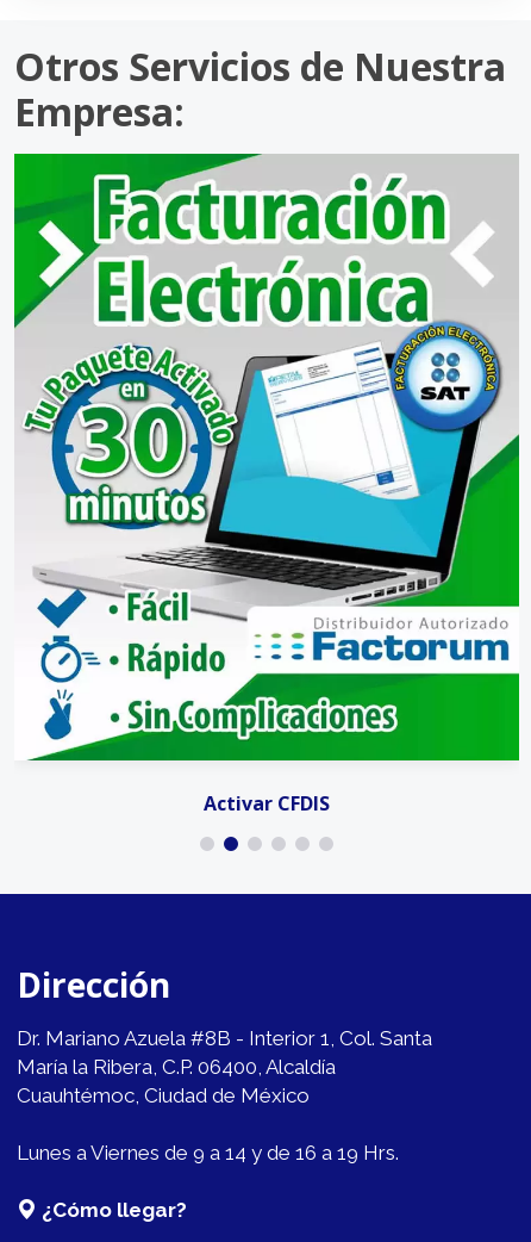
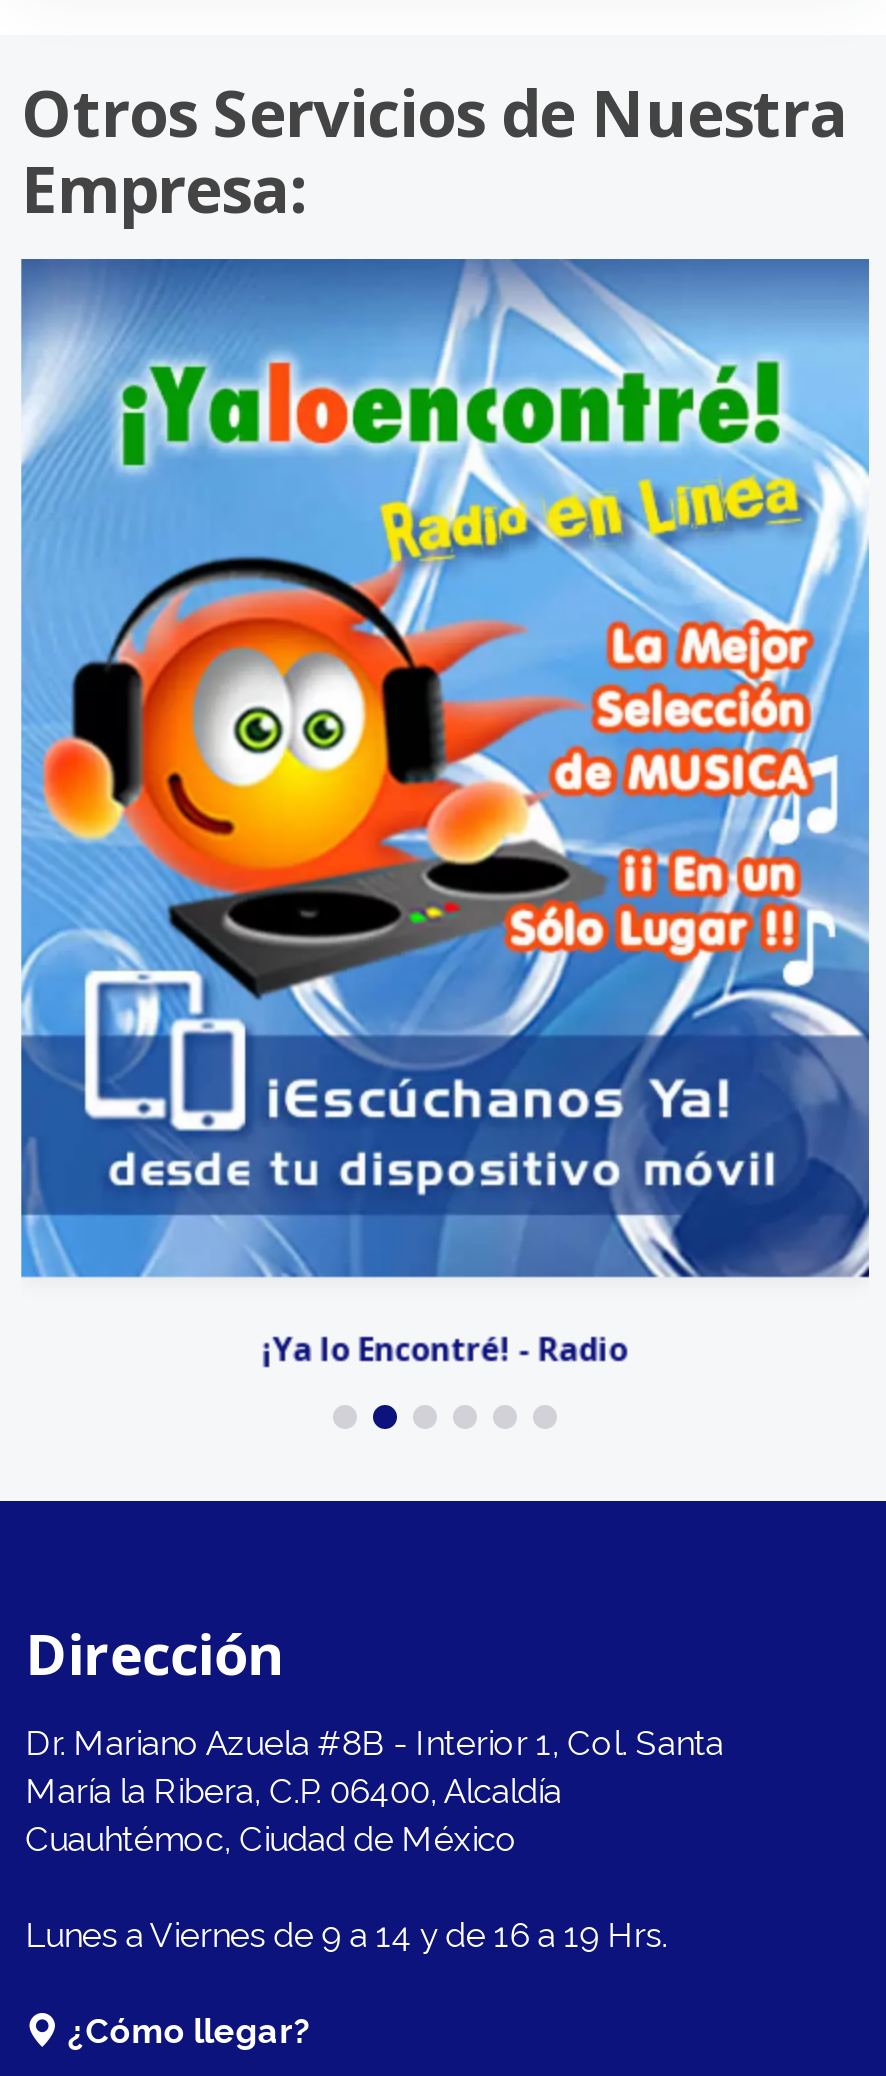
[13,153,520,816] [image] | Activar CFDIS -> [19,257,871,1370] [image] | ¡Ya lo Encontré! - Radio

